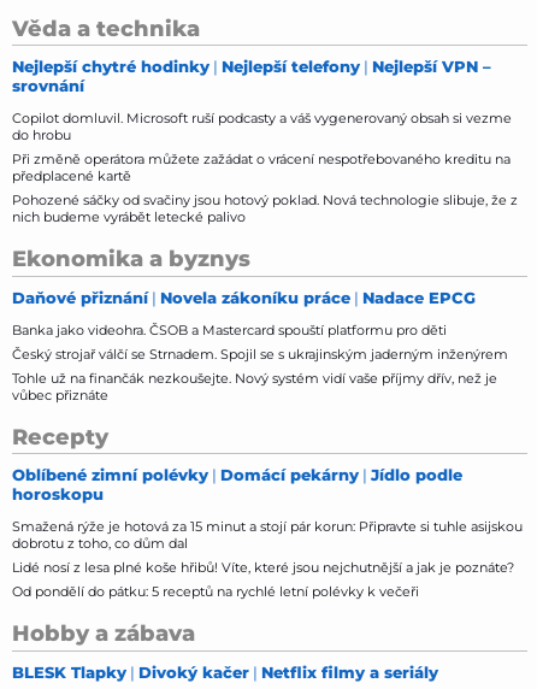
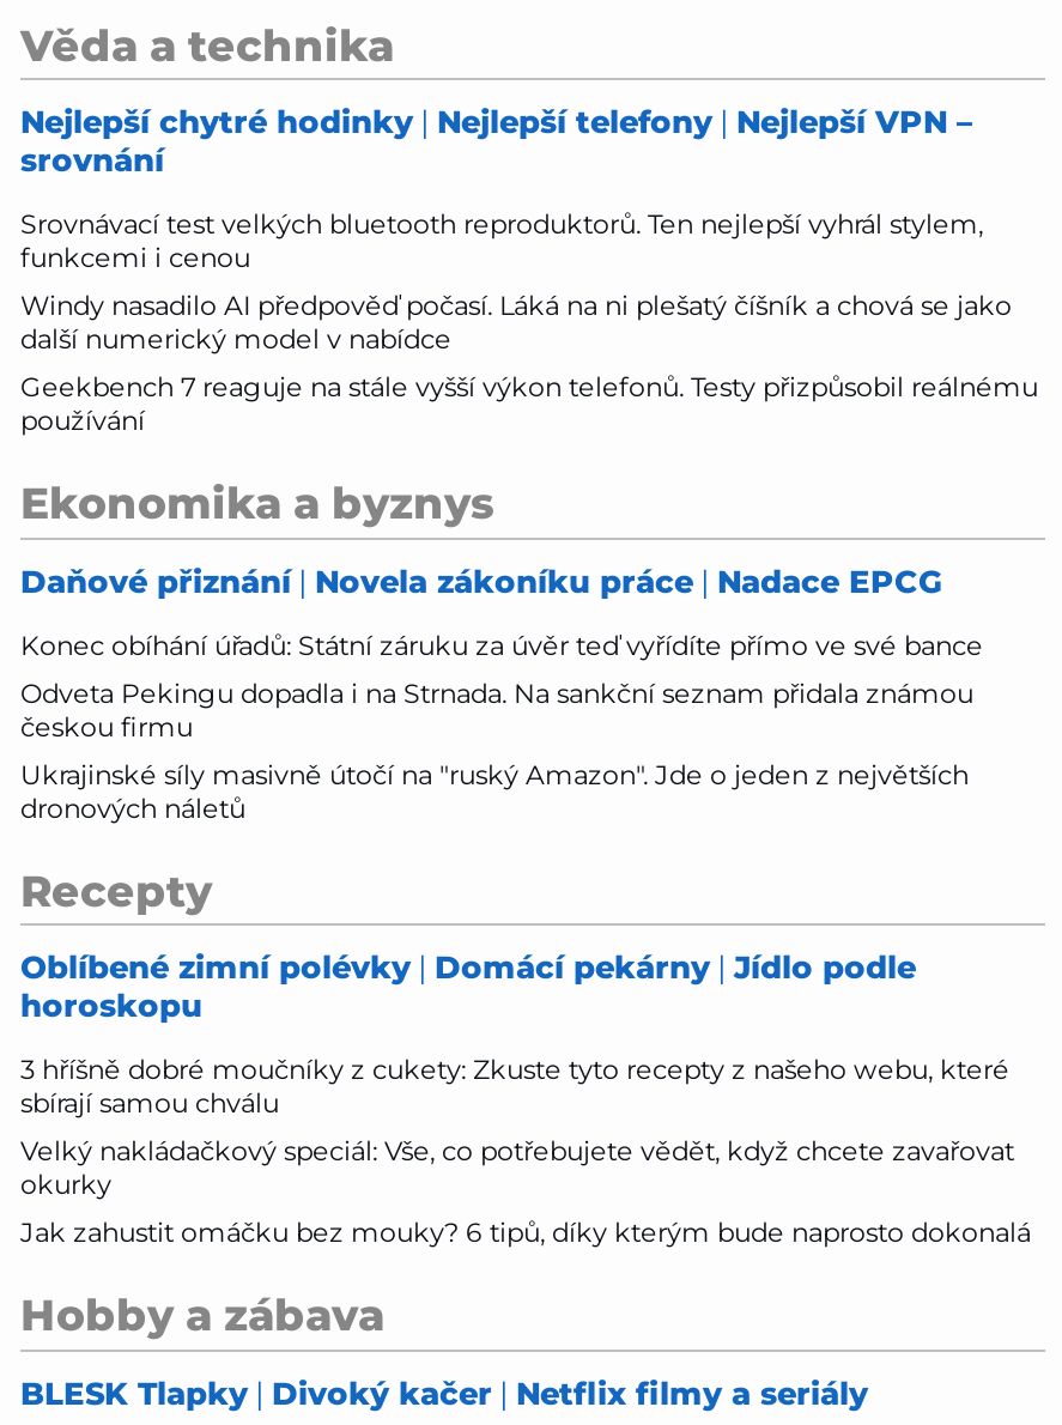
[12,110,518,225] Copilot domluvil. Microsoft ruší podcasty a váš vygenerovaný obsah si vezme | do hrobu | Při změně operátora můžete zažádat o vrácení nespotřebovaného kreditu na | předplacené kartě | Pohozené sáčky od svačiny jsou hotový poklad. Nová technologie slibuje, že z | nich budeme vyrábět letecké palivo -> [20,207,1038,437] Srovnávací test velkých bluetooth reproduktorů. Ten nejlepší vyhrál stylem, | funkcemi i cenou | Windy nasadilo AI předpověď počasí. Láká na ni plešatý číšník a chová se jako | další numerický model v nabídce | Geekbench 7 reaguje na stále vyšší výkon telefonů. Testy přizpůsobil reálnému | používání
[12,321,508,403] Banka jako videohra. ČSOB a Mastercard spouští platformu pro děti | Český strojař válčí se Strnadem. Spojil se s ukrajinským jaderným inženýrem | Tohle už na finančák nezkoušejte. Nový systém vidí vaše příjmy dřív, než je | vůbec přiznáte -> [20,627,983,824] Konec obíhání úřadů: Státní záruku za úvěr teď vyřídíte přímo ve své bance | Odveta Pekingu dopadla i na Strnada. Na sankční seznam přidala známou | českou firmu | Ukrajinské síly masivně útočí na "ruský Amazon". Jde o jeden z největších | dronových náletů
[12,518,523,600] Smažená rýže je hotová za 15 minut a stojí pár korun: Připravte si tuhle asijskou | dobrotu z toho, co dům dal | Lidé nosí z lesa plné koše hřibů! Víte, které jsou nejchutnější a jak je poznáte? | Od pondělí do pátku: 5 receptů na rychlé letní polévky k večeři -> [20,1053,1031,1249] 3 hříšně dobré moučníky z cukety: Zkuste tyto recepty z našeho webu, které | sbírají samou chválu | Velký nakládačkový speciál: Vše, co potřebujete vědět, když chcete zavařovat | okurky | Jak zahustit omáčku bez mouky? 6 tipů, díky kterým bude naprosto dokonalá

